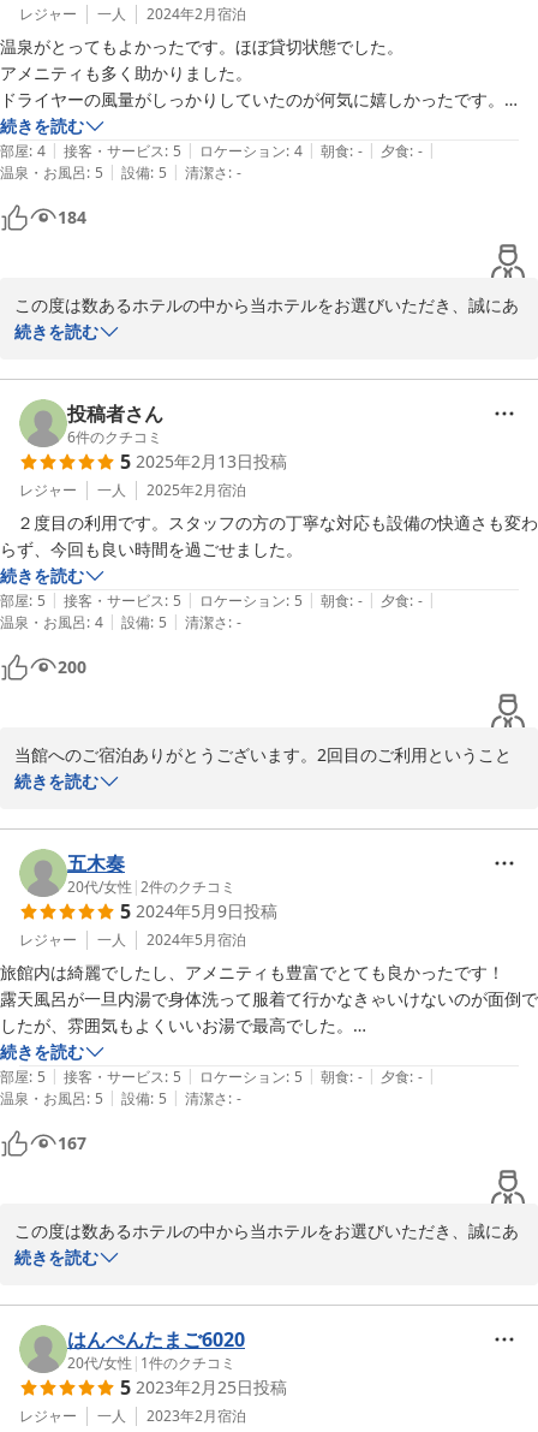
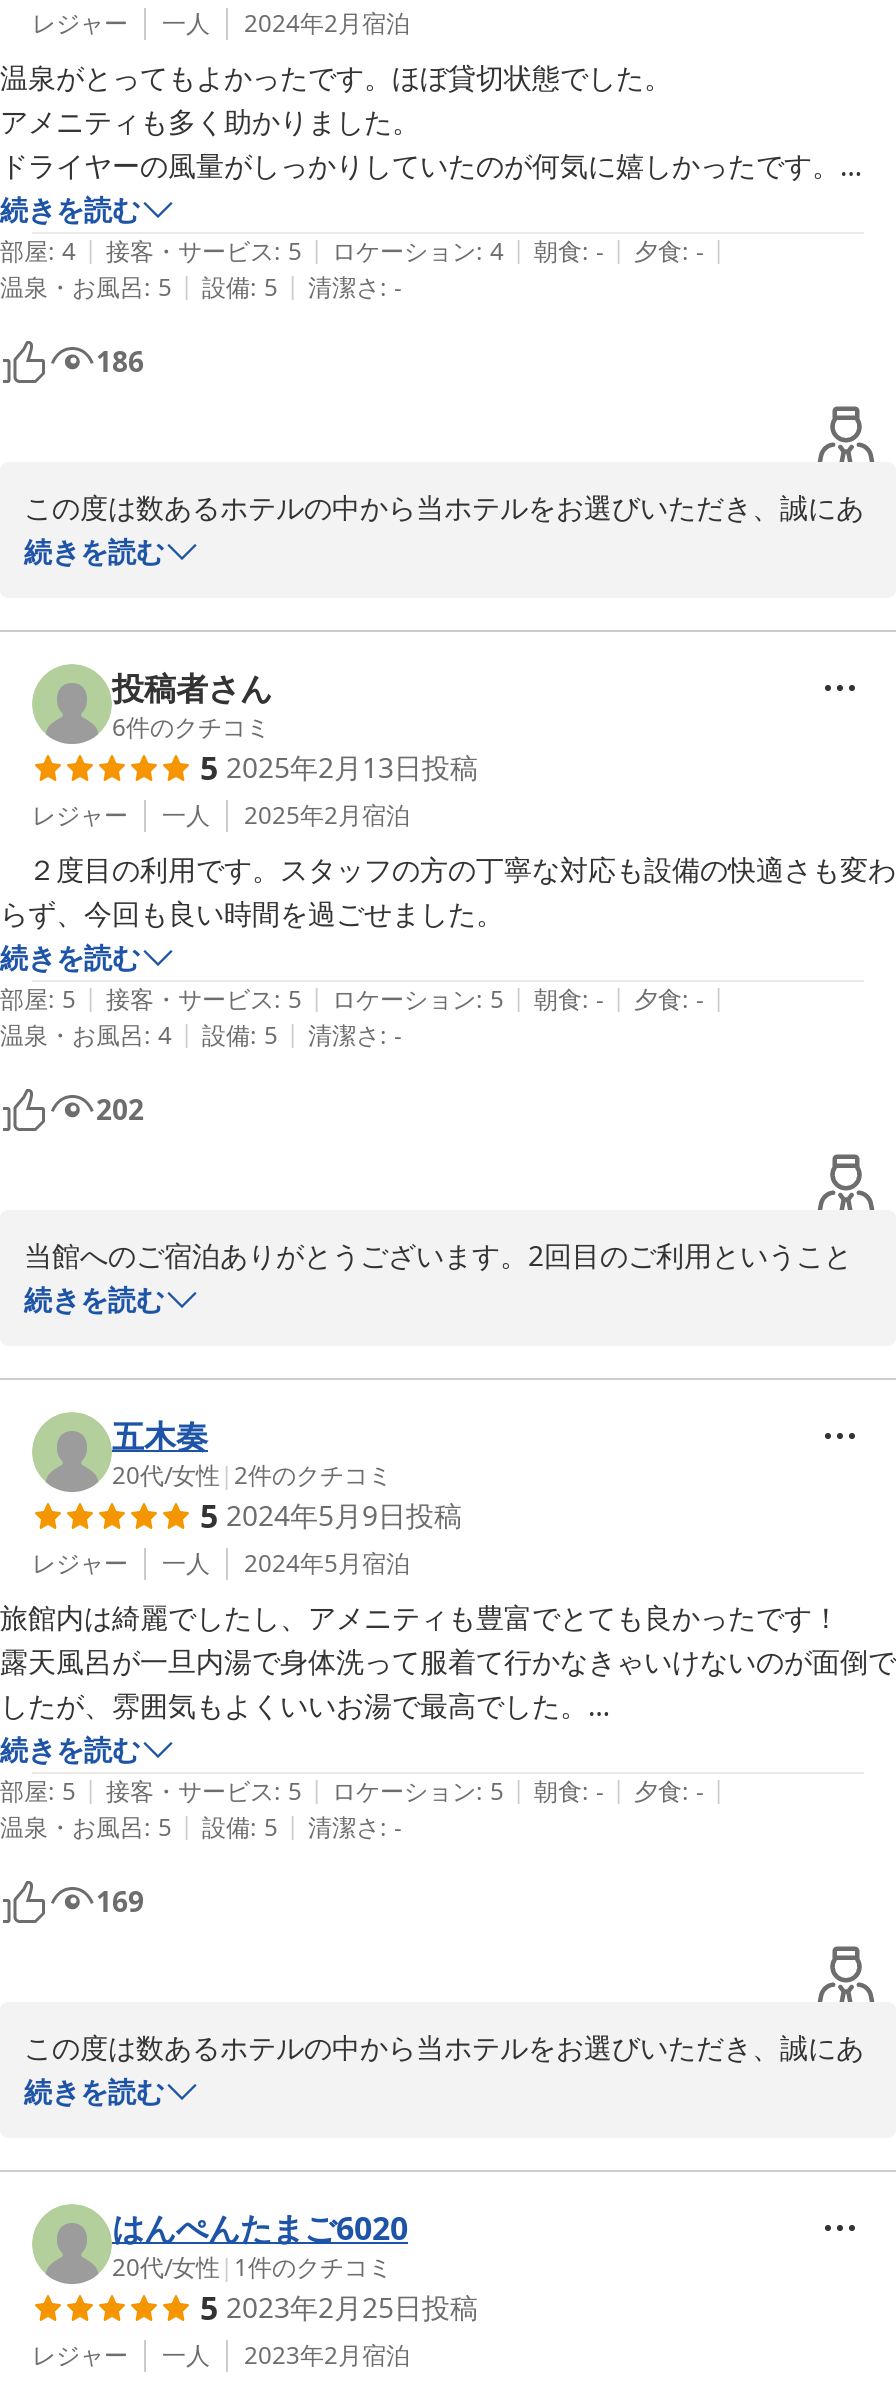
[58,206,86,228] 184 -> [96,342,144,380] 186
[58,655,86,678] 200 -> [96,1090,144,1128] 202
[58,1131,86,1154] 167 -> [96,1882,144,1920] 169

